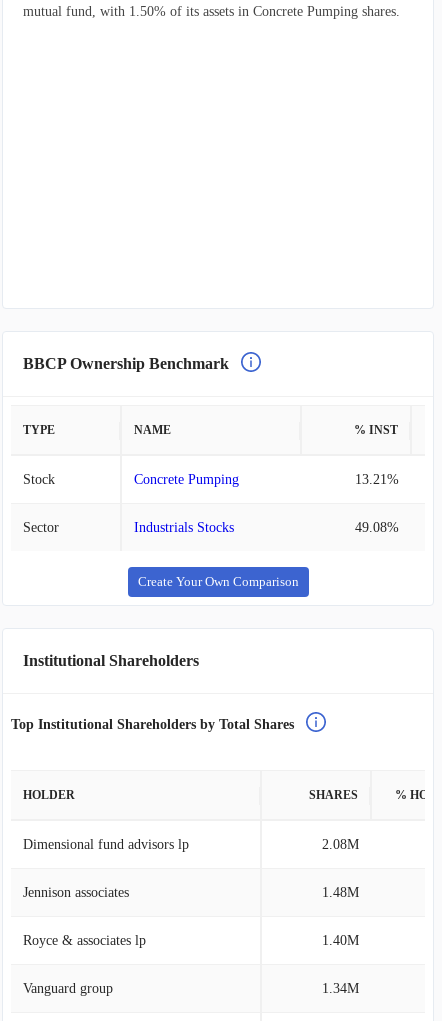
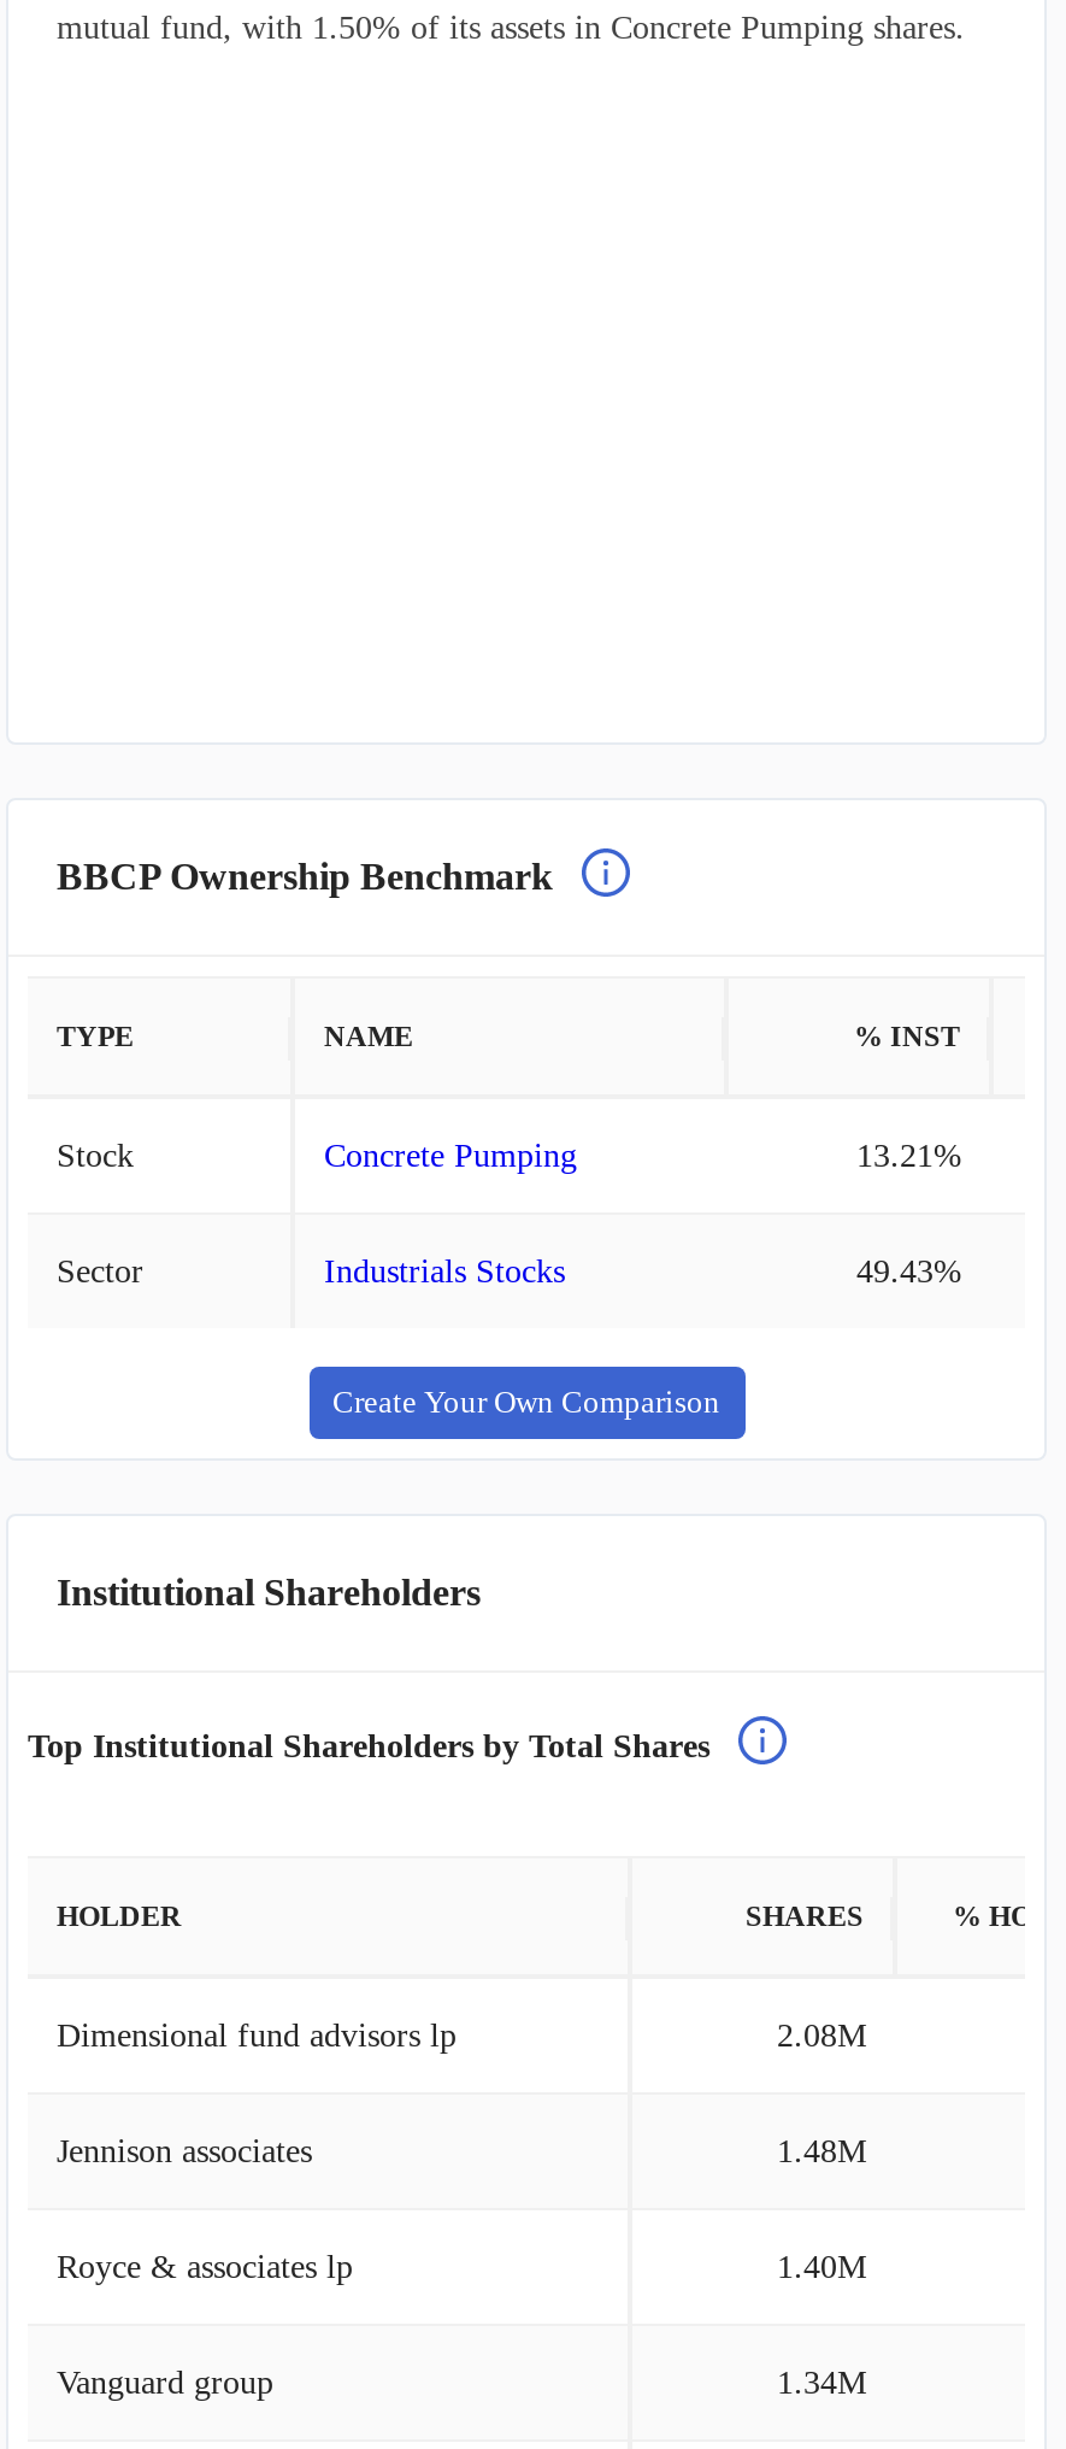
[355,520,399,535] 49.08% -> [856,1253,962,1290] 49.43%

